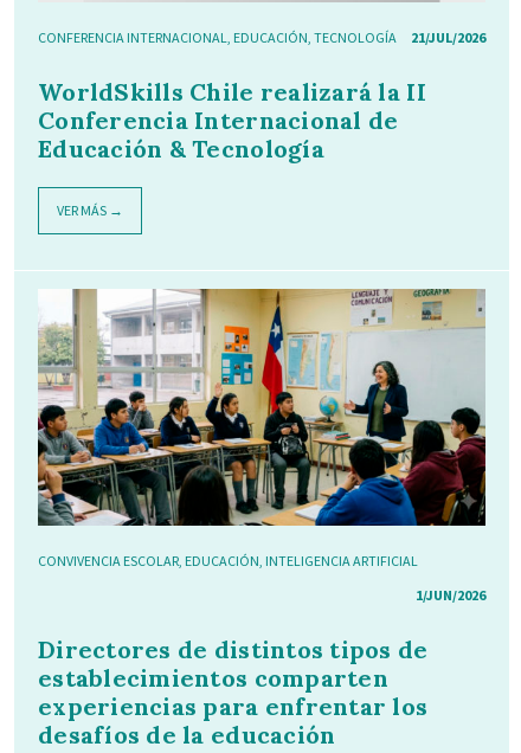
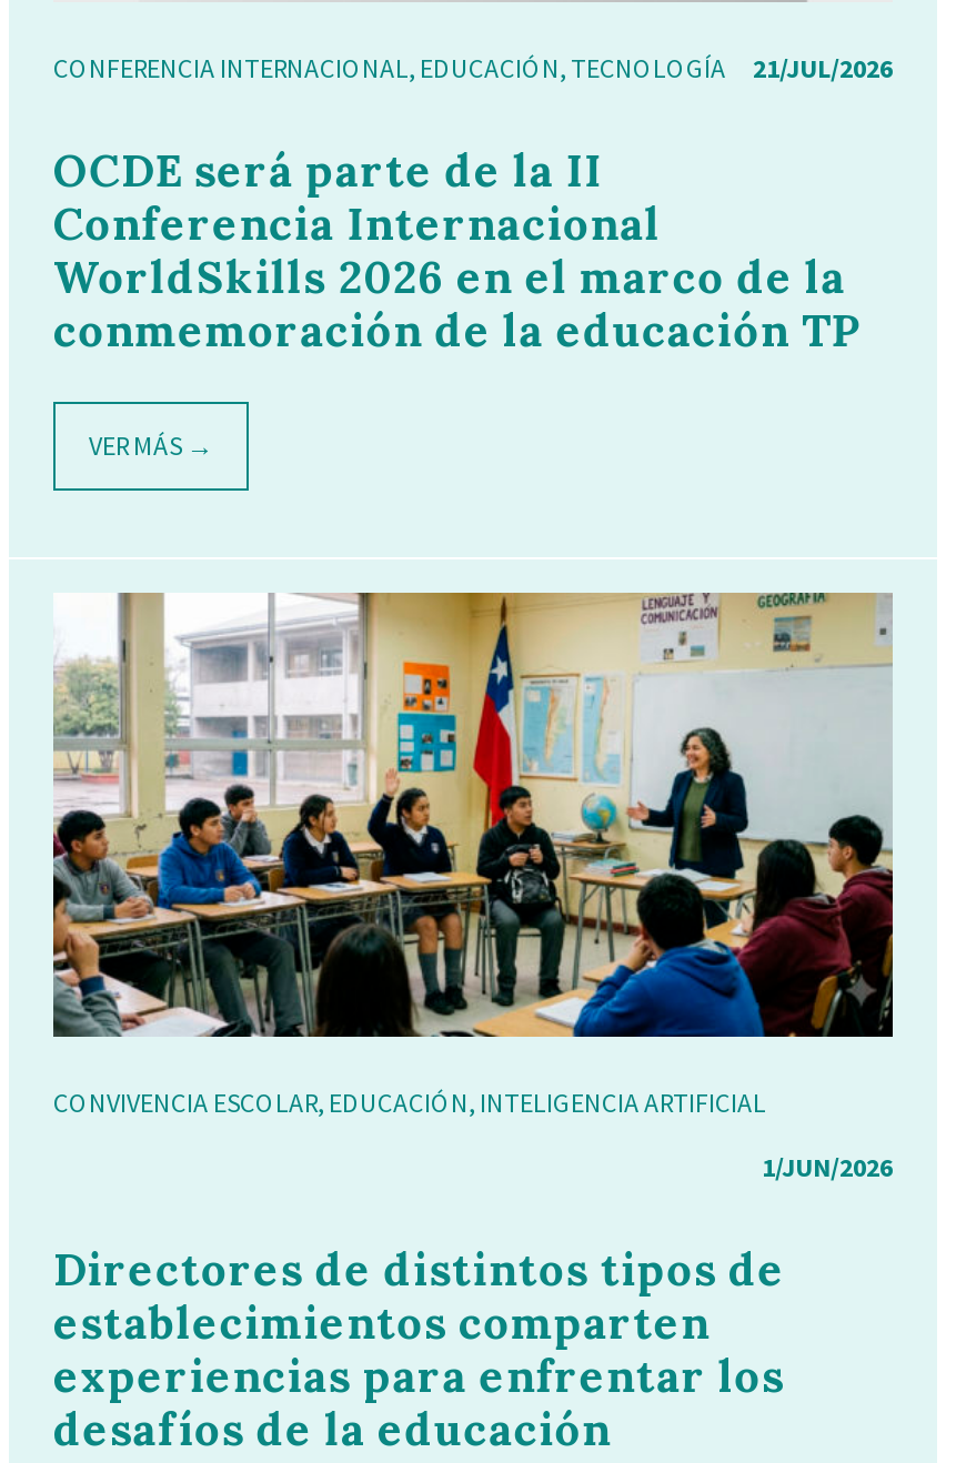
[38,77,426,163] WorldSkills Chile realizará la II | Conferencia Internacional de | Educación & Tecnología -> [53,142,858,357] OCDE será parte de la II | Conferencia Internacional | WorldSkills 2026 en el marco de la | conmemoración de la educación TP

